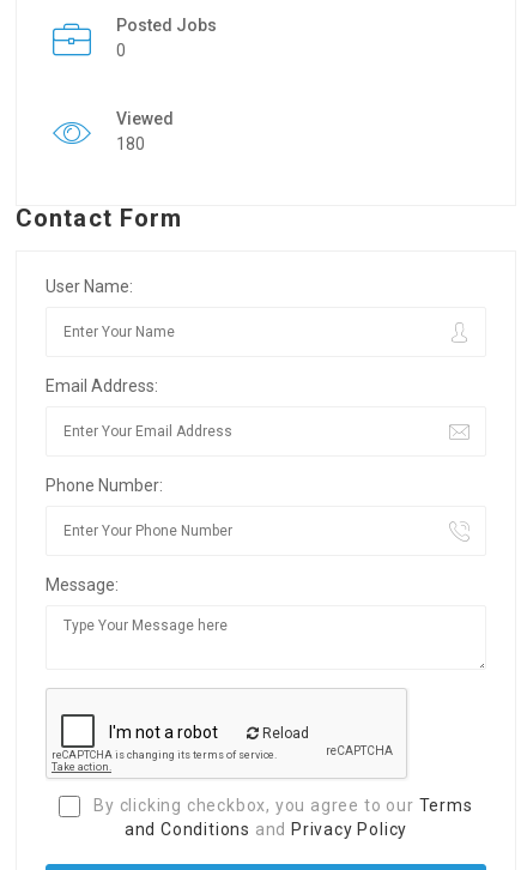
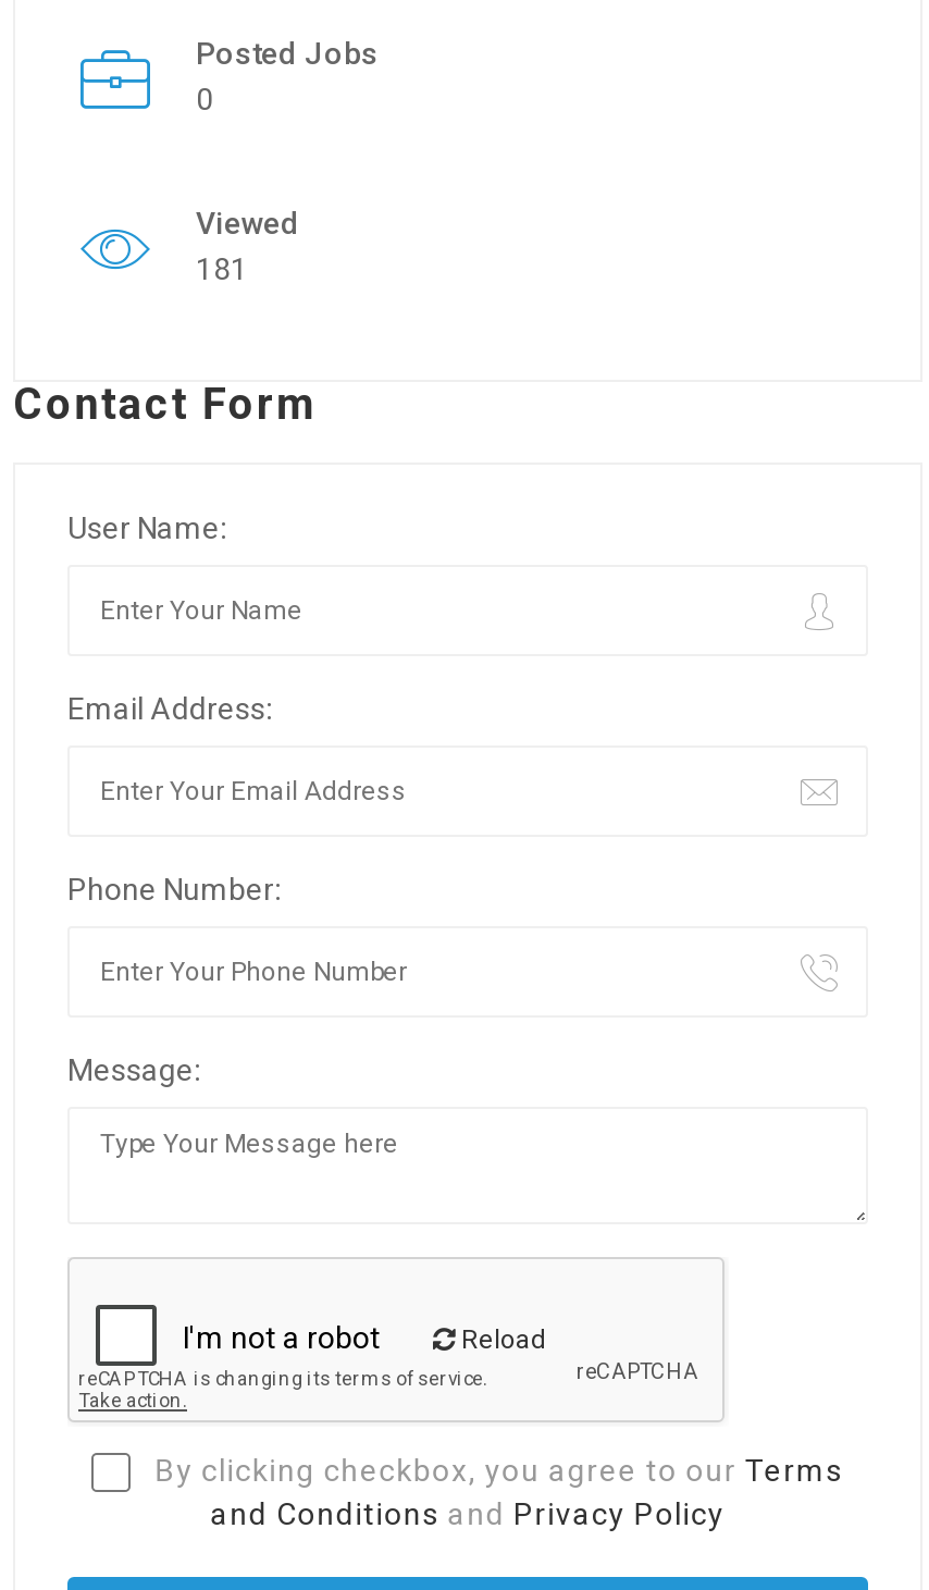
[116,134,145,153] 180 -> [196,251,248,286] 181

